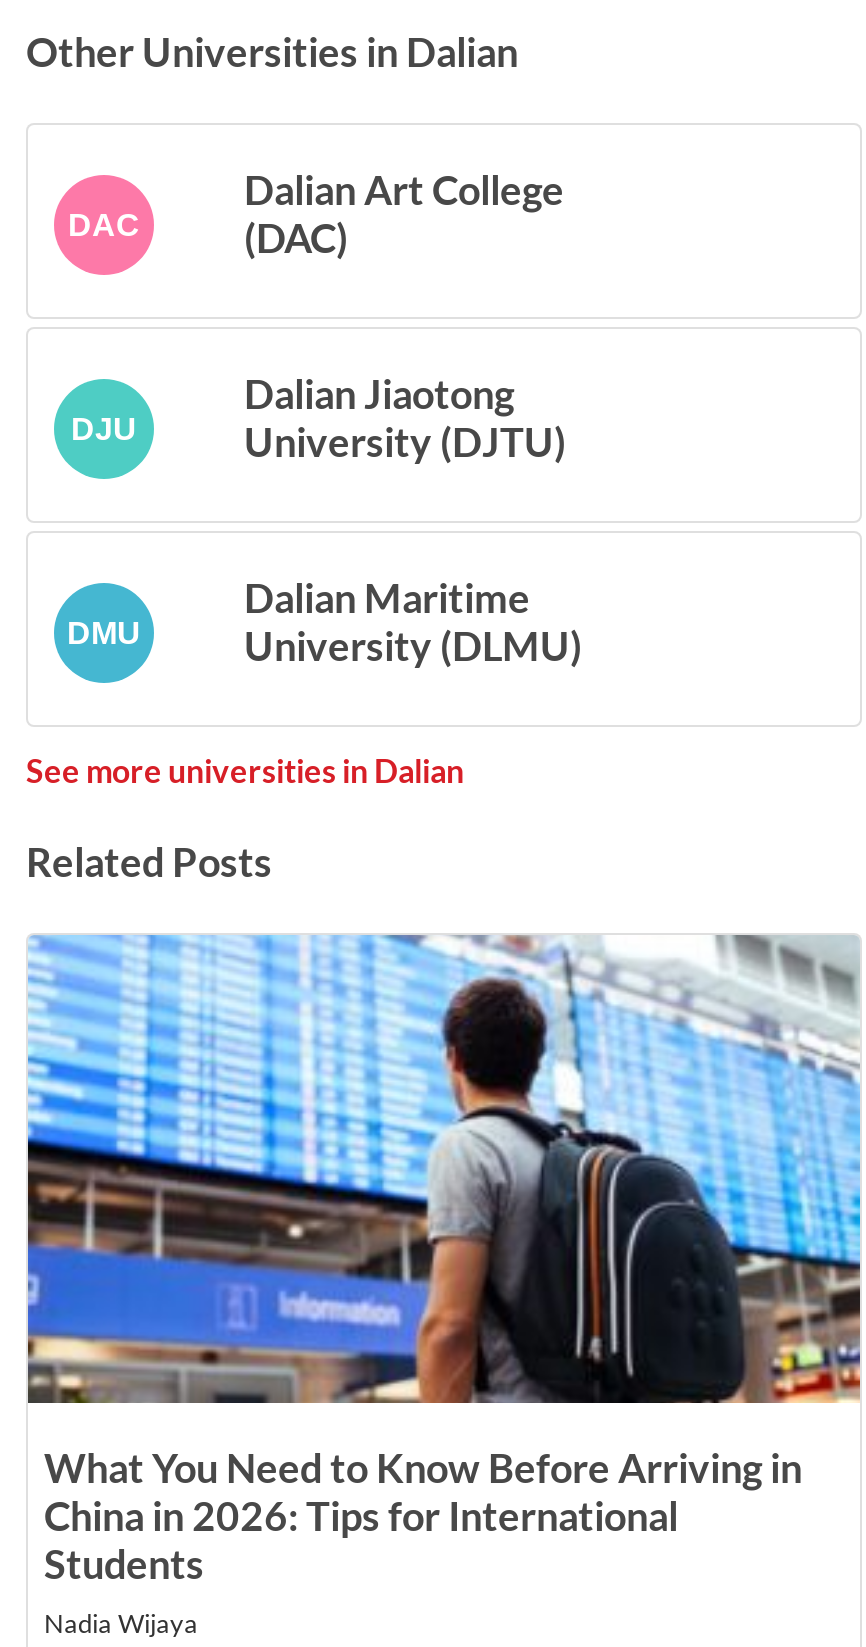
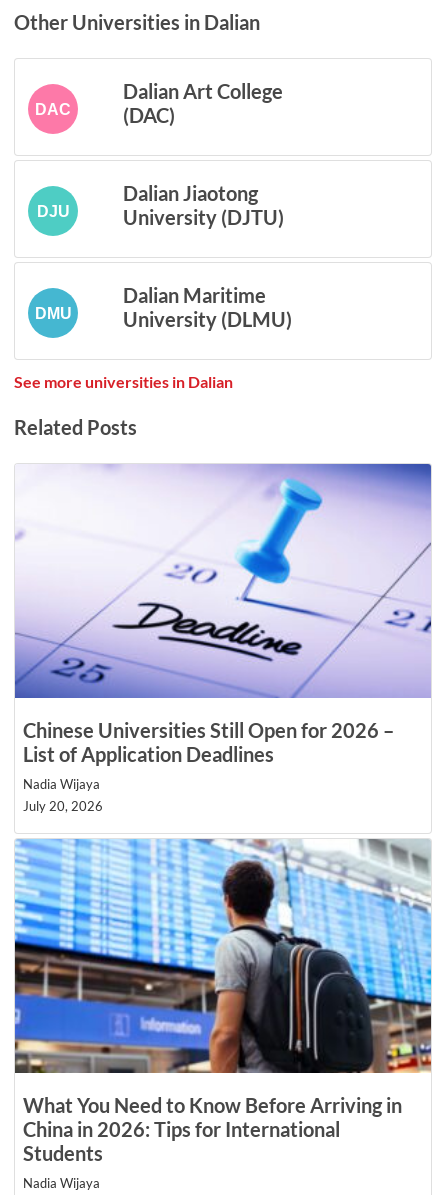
none -> [14,463,432,814] [image] | Chinese Universities Still Open for 2026 – | List of Application Deadlines | Nadia Wijaya | July 20, 2026

